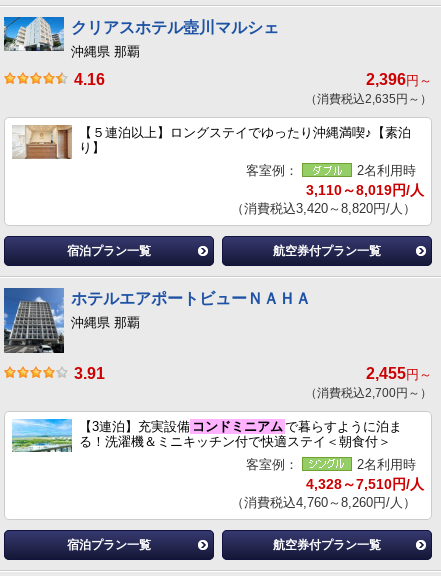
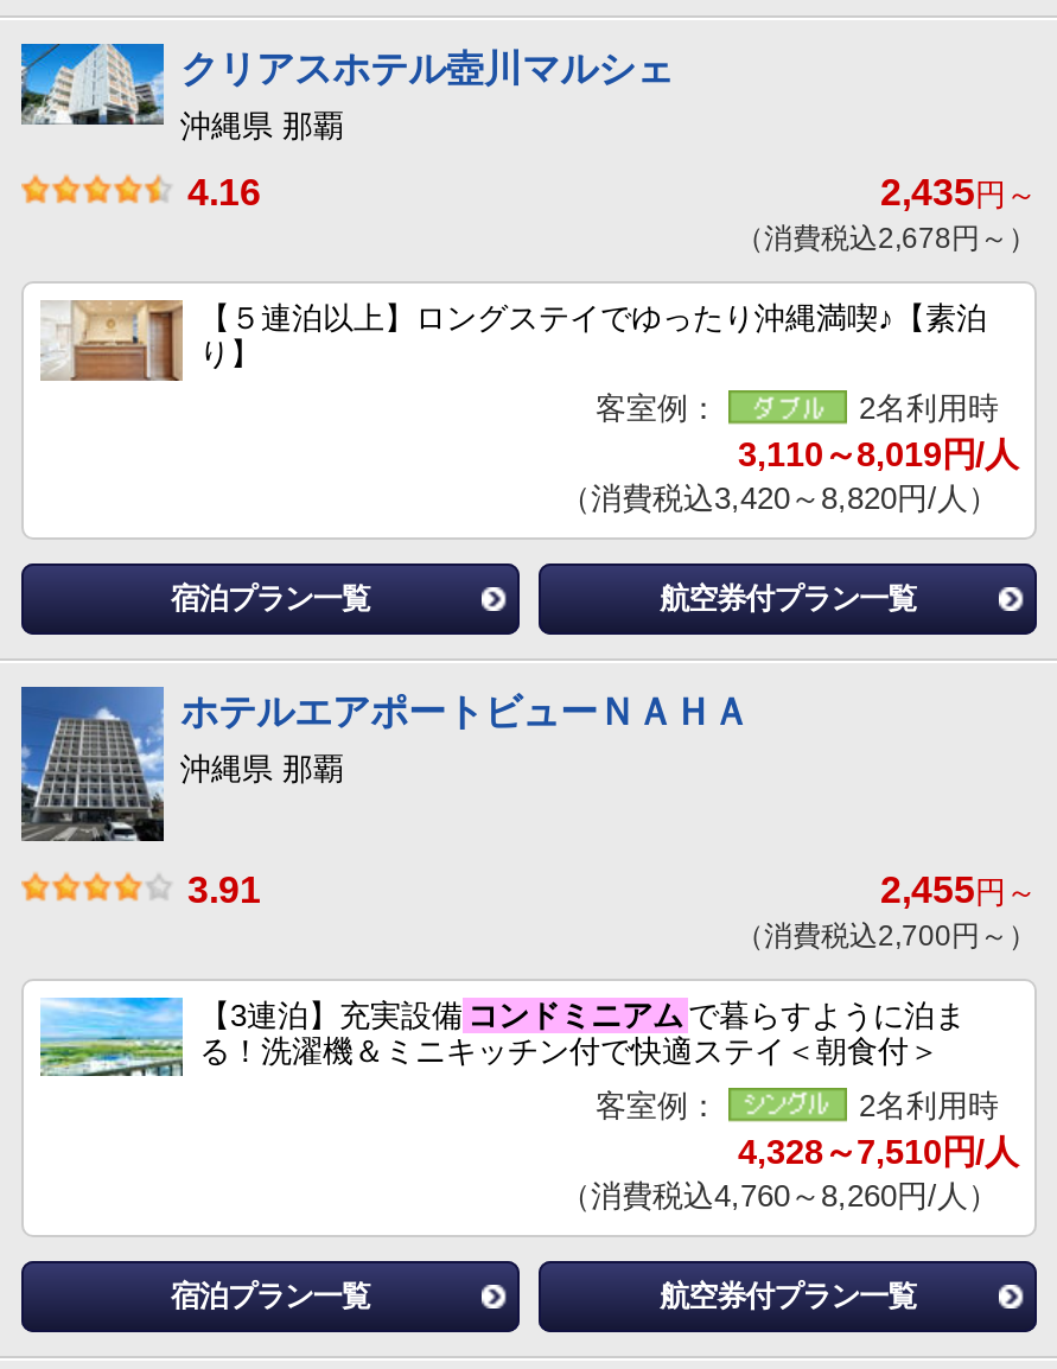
[366,71,432,88] 2,396円～ -> [880,173,1037,213] 2,435円～
[305,92,432,106] （消費税込2,635円～） -> [736,223,1037,256] （消費税込2,678円～）

